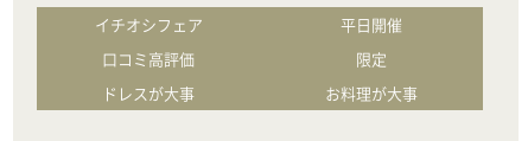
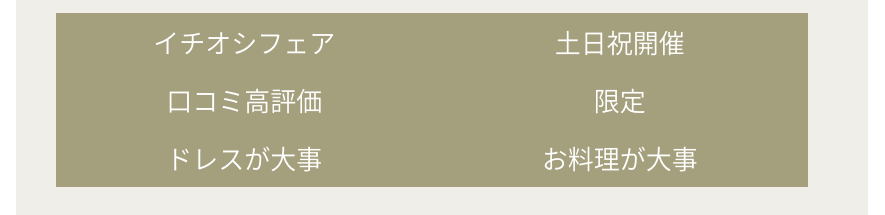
[340,13,402,35] 平日開催 -> [555,22,685,60] 土日祝開催

